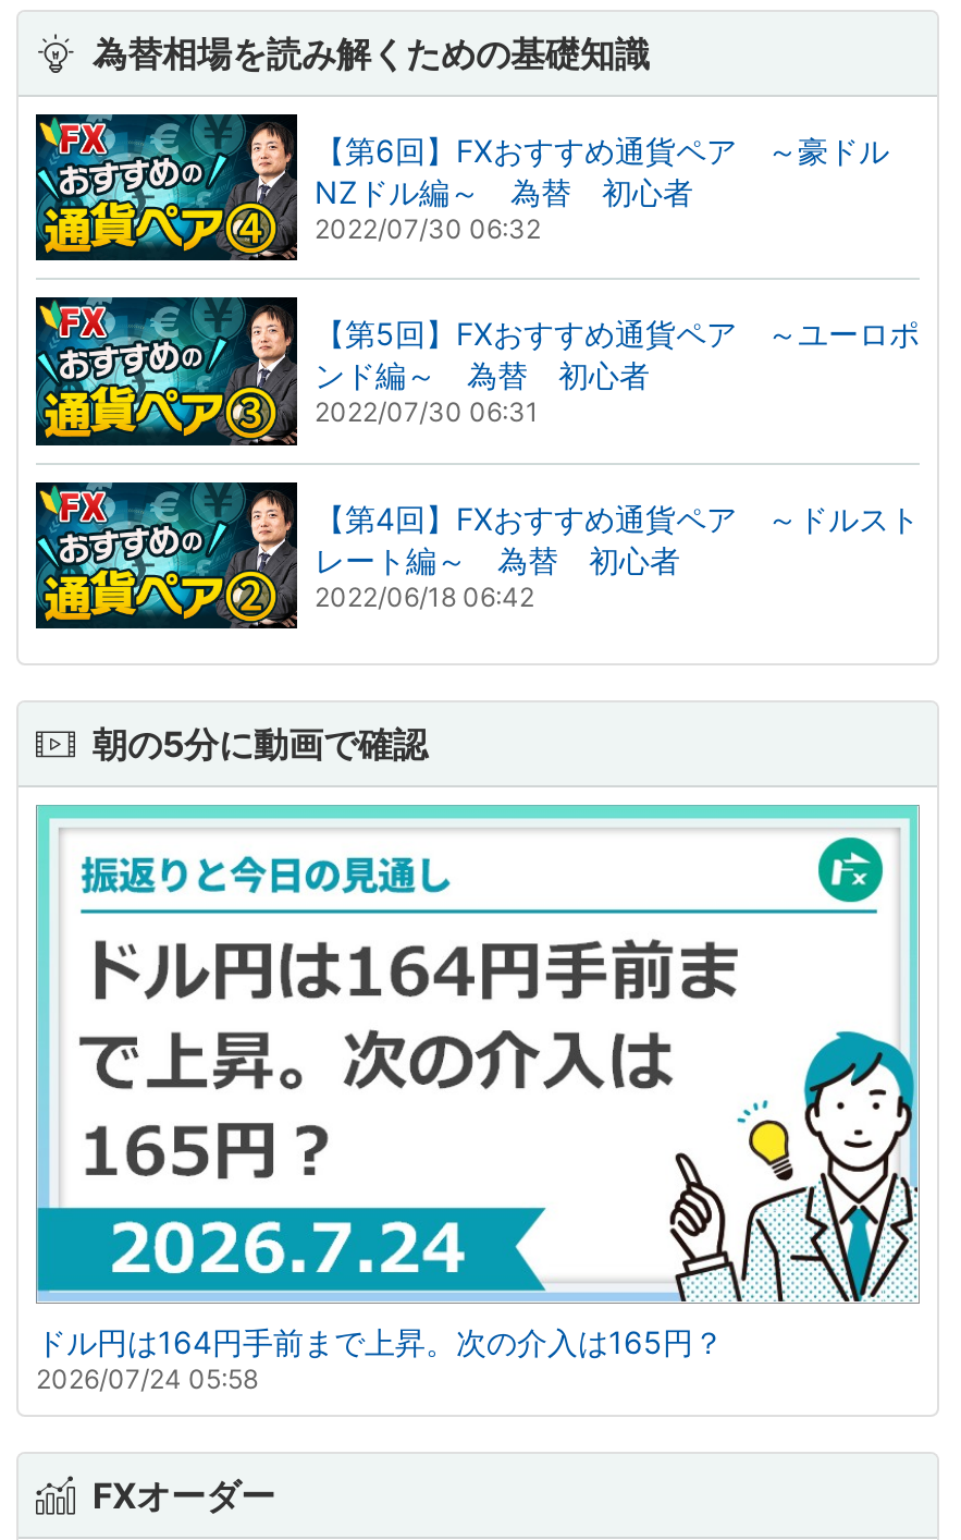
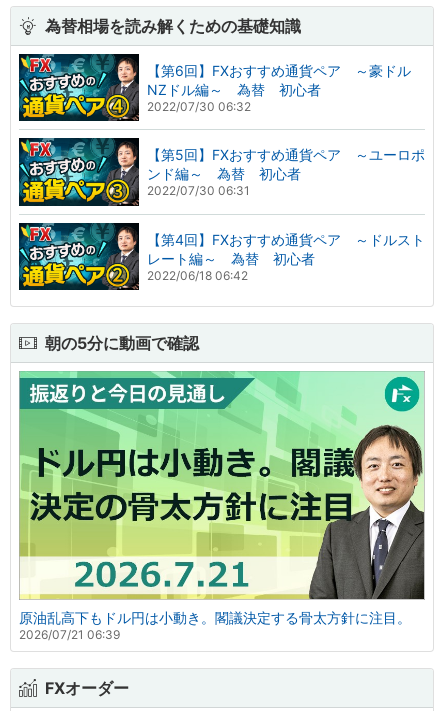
[36,805,920,1394] [image] | ドル円は164円手前まで上昇。次の介入は165円？ | 2026/07/24 05:58 -> [19,371,425,642] [image] | 原油乱高下もドル円は小動き。閣議決定する骨太方針に注目。 | 2026/07/21 06:39

